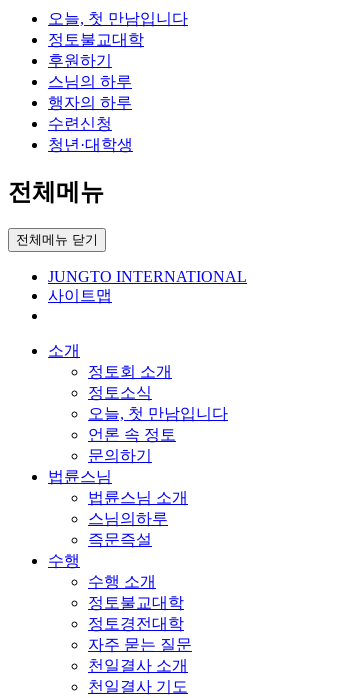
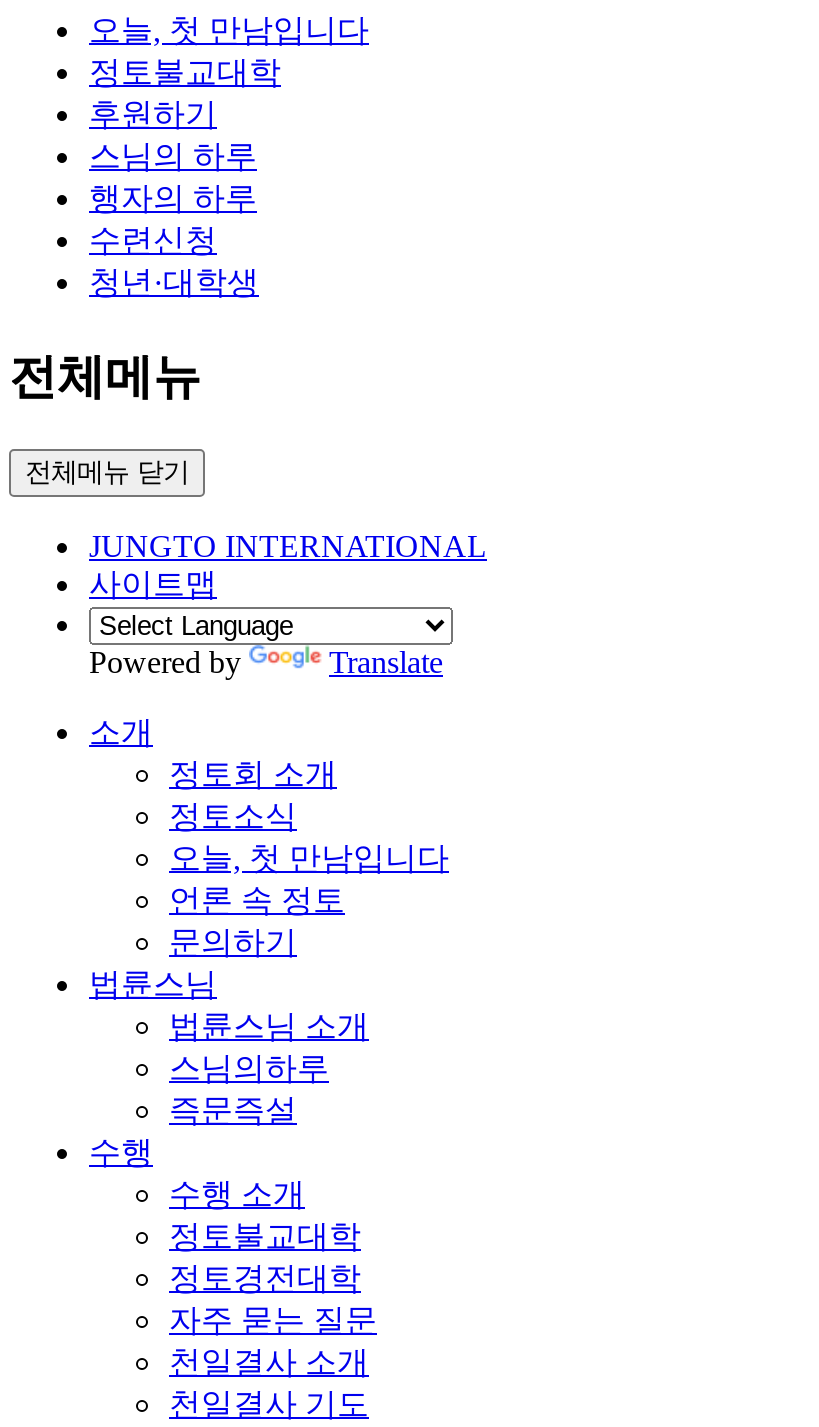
none -> [89,644,443,678] Powered by | Translate

